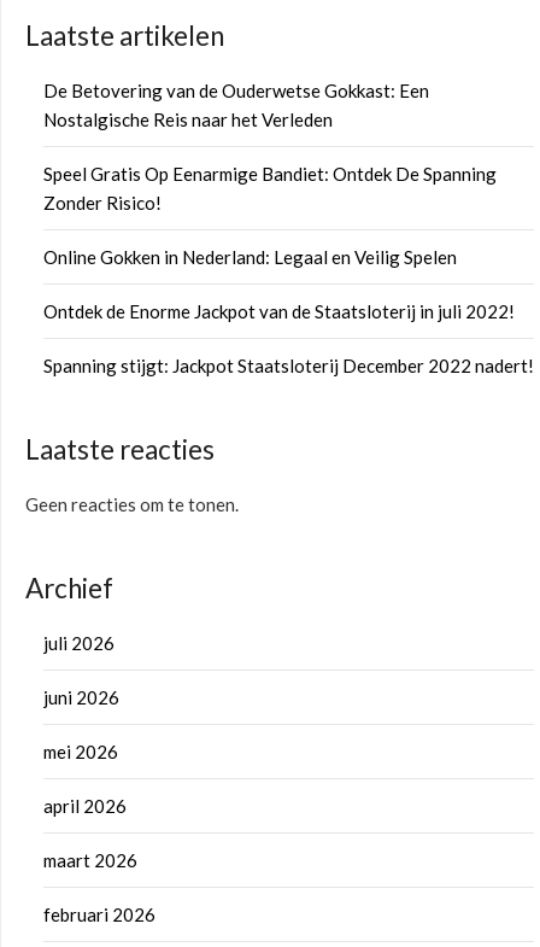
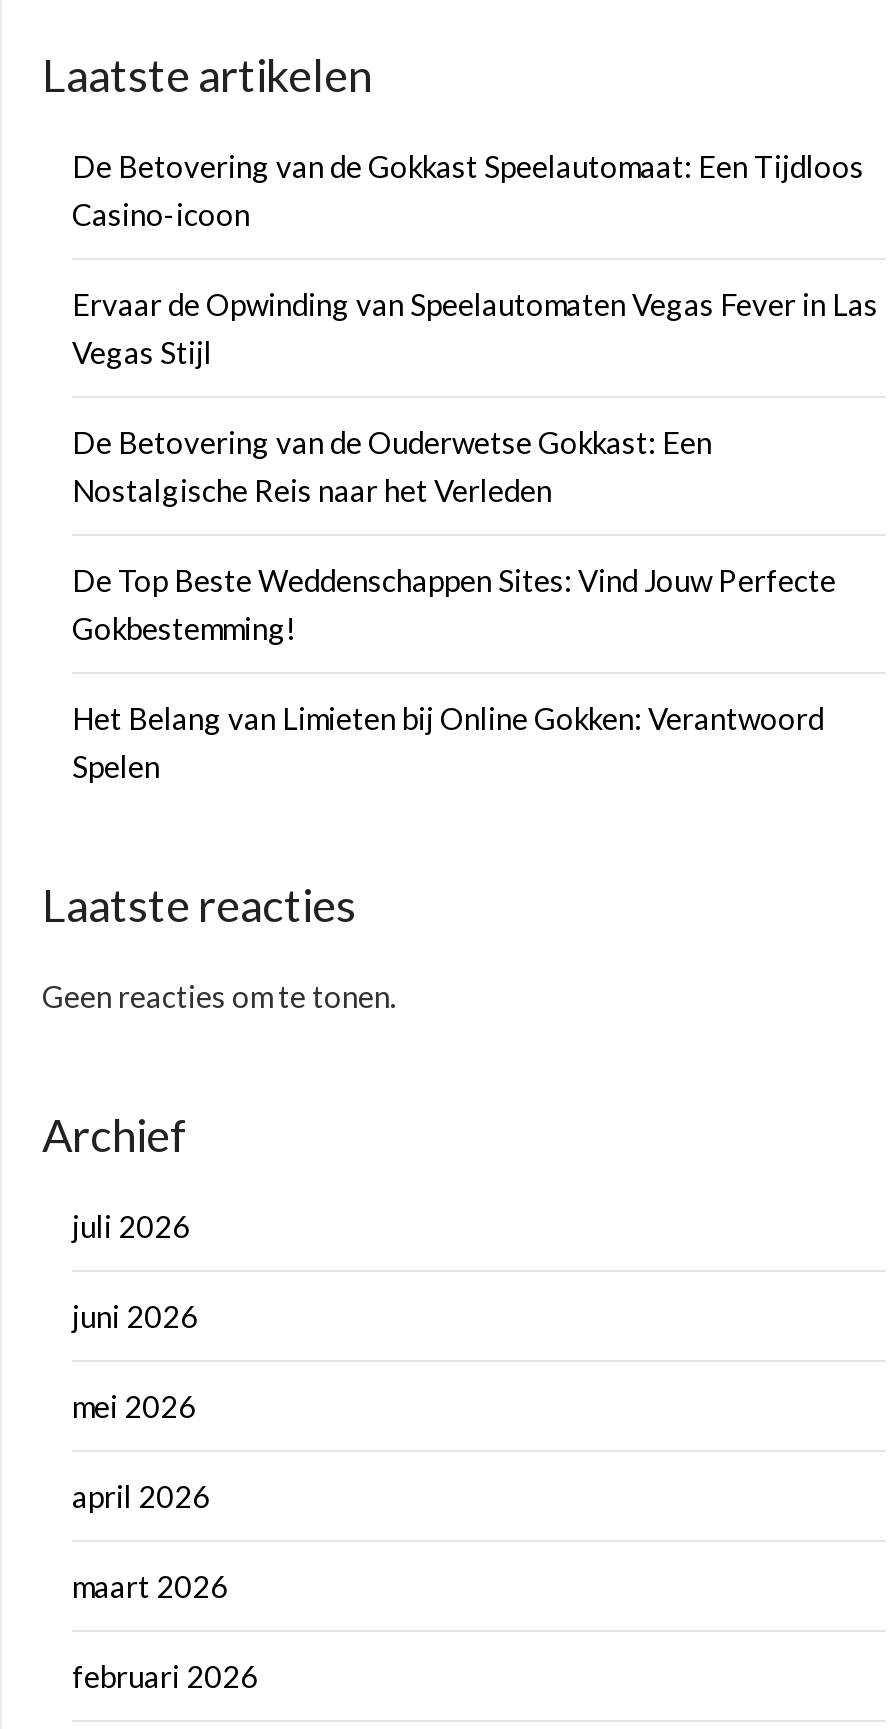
none -> [72,148,878,370] De Betovering van de Gokkast Speelautomaat: Een Tijdloos | Casino-icoon | Ervaar de Opwinding van Speelautomaten Vegas Fever in Las | Vegas Stijl
moved [43,80,429,131] -> [72,424,712,508]: De Betovering van de Ouderwetse Gokkast: Een | Nostalgische Reis naar het Verleden
[43,163,534,377] Speel Gratis Op Eenarmige Bandiet: Ontdek De Spanning | Zonder Risico! | Online Gokken in Nederland: Legaal en Veilig Spelen | Ontdek de Enorme Jackpot van de Staatsloterij in juli 2022! | Spanning stijgt: Jackpot Staatsloterij December 2022 nadert! -> [72,562,836,784] De Top Beste Weddenschappen Sites: Vind Jouw Perfecte | Gokbestemming! | Het Belang van Limieten bij Online Gokken: Verantwoord | Spelen

